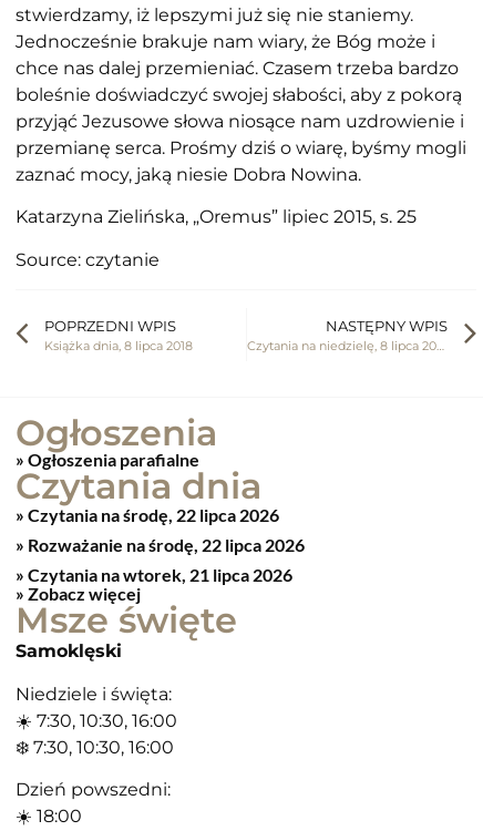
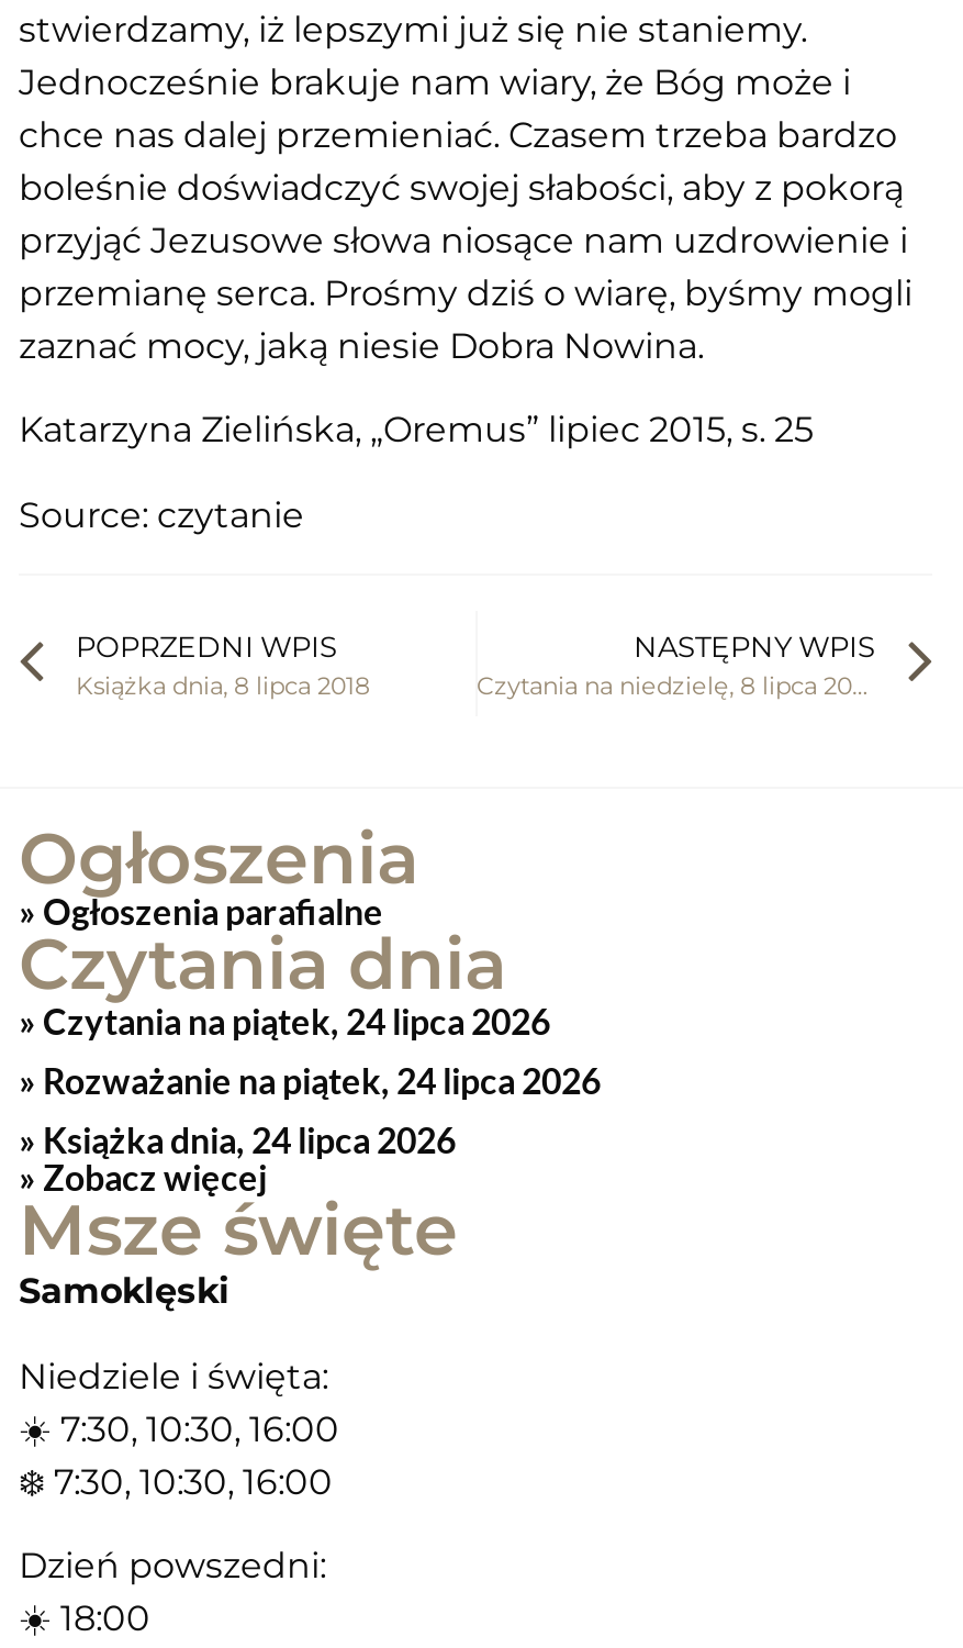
[24,504,305,585] Czytania na środę, 22 lipca 2026 | Rozważanie na środę, 22 lipca 2026 | Czytania na wtorek, 21 lipca 2026 -> [36,1000,601,1161] Czytania na piątek, 24 lipca 2026 | Rozważanie na piątek, 24 lipca 2026 | Książka dnia, 24 lipca 2026

